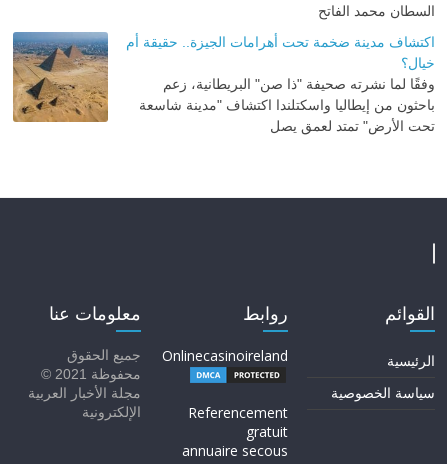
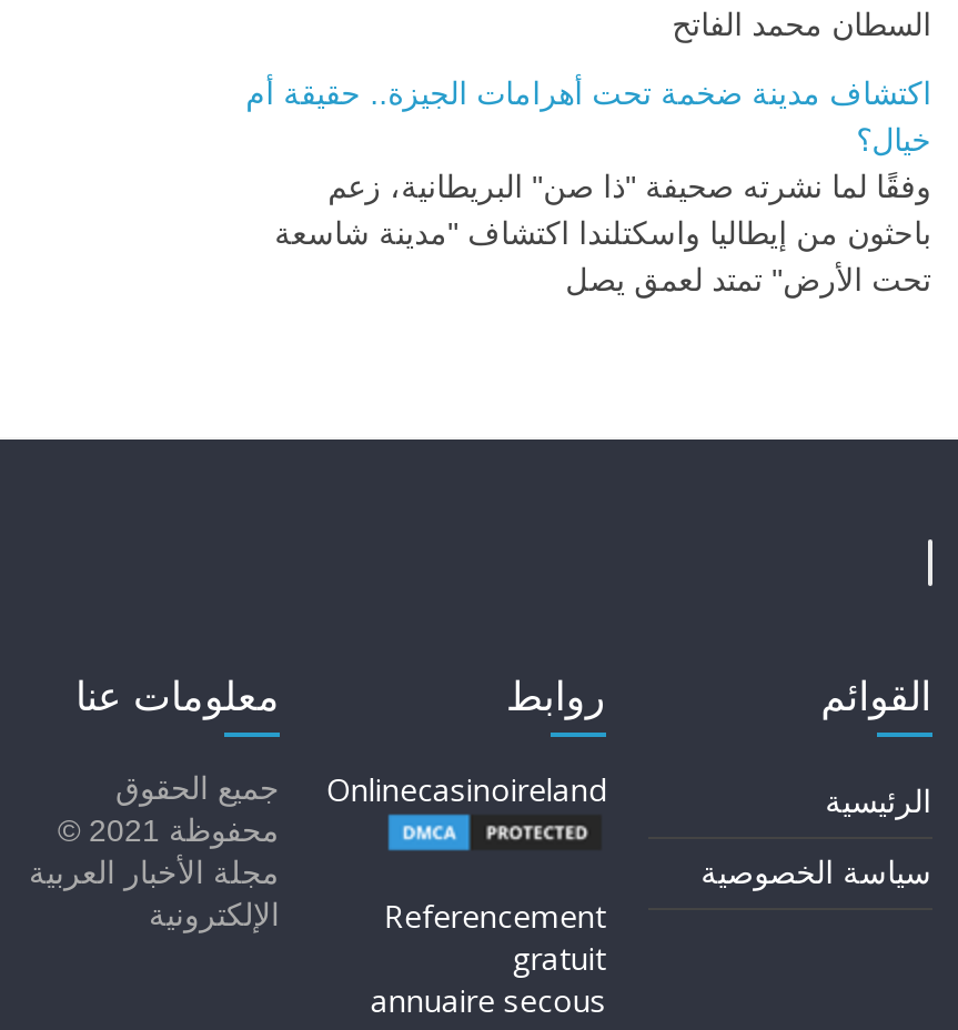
[12,31,109,123] [image] -> none

